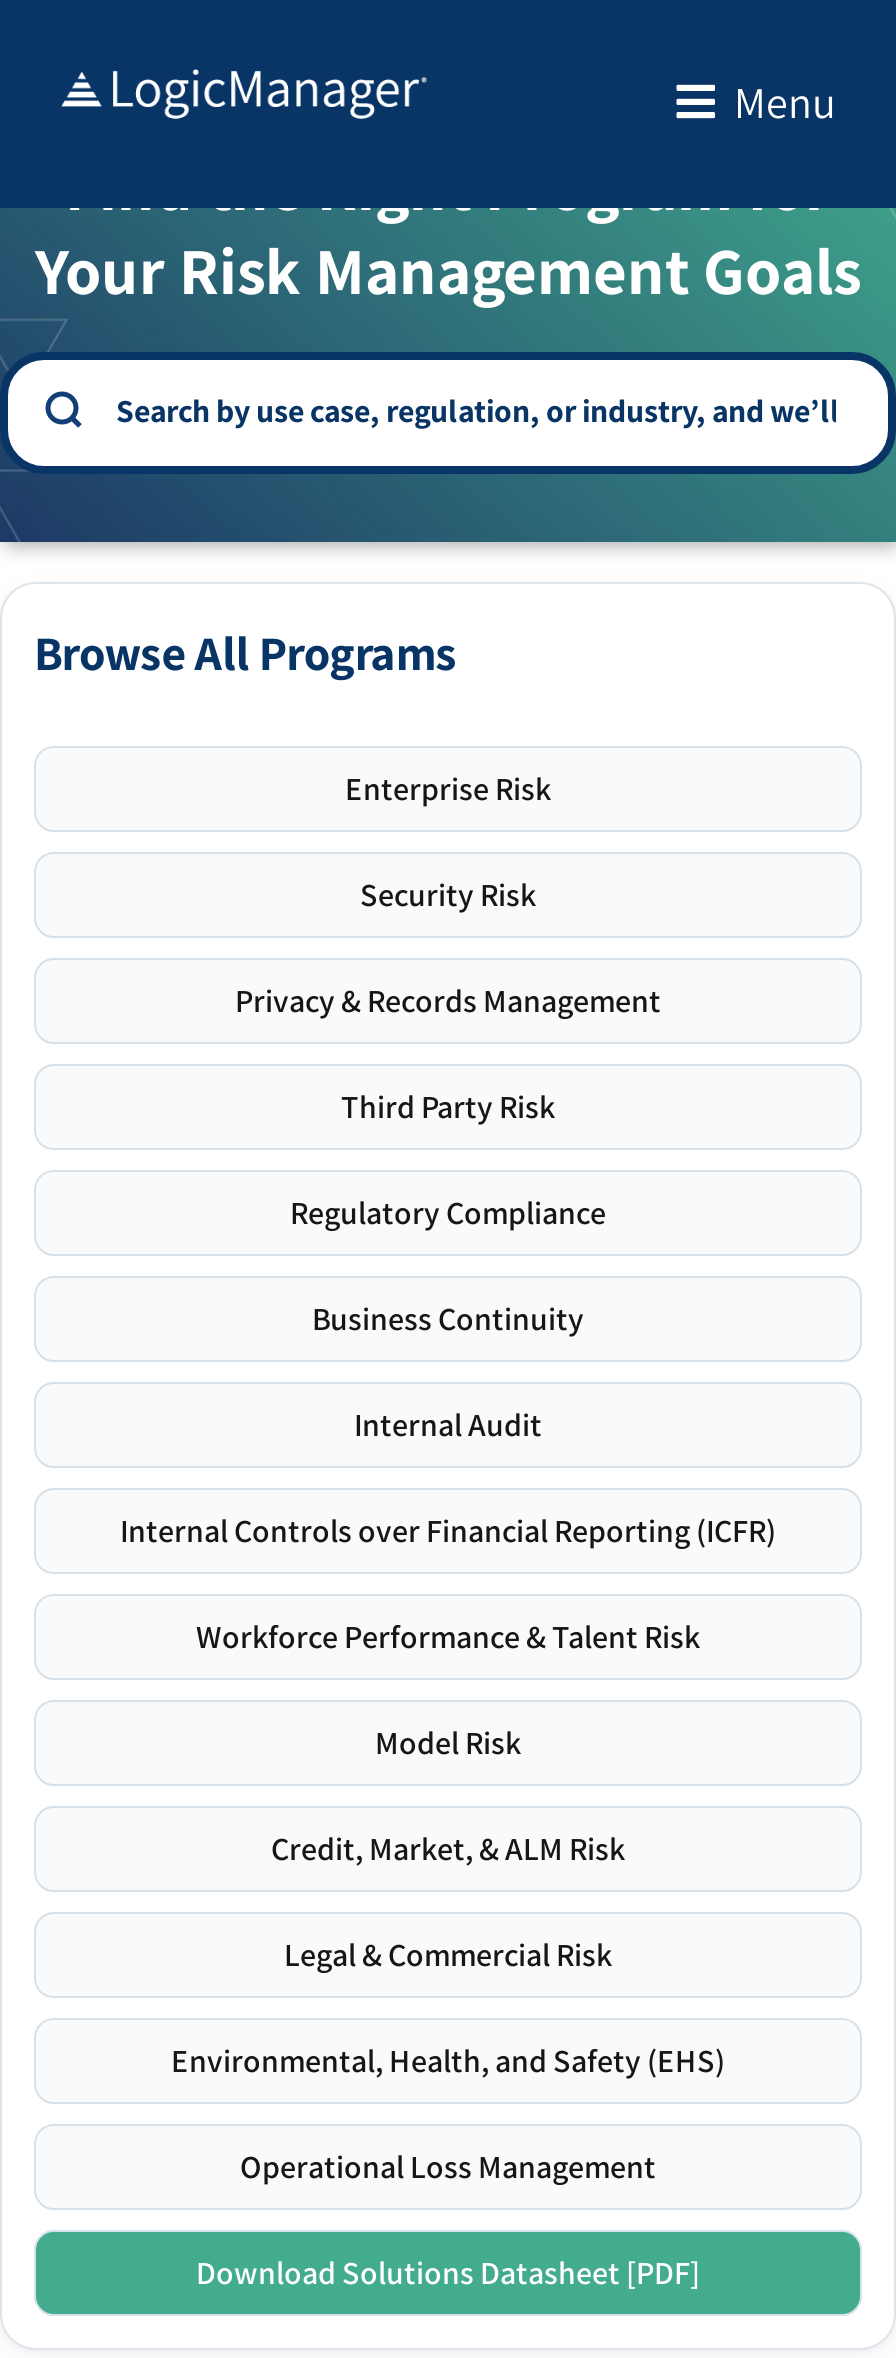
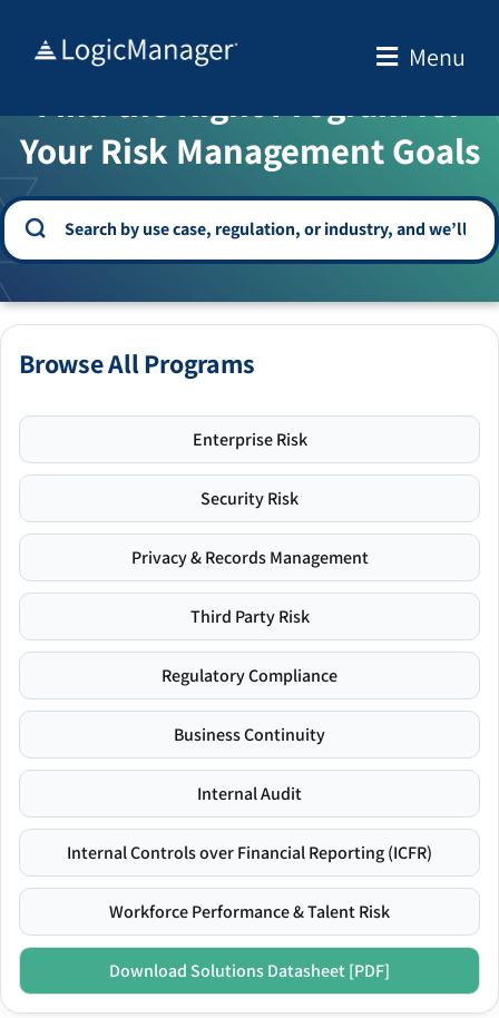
[171,1721,725,2187] Model Risk | Credit, Market, & ALM Risk | Legal & Commercial Risk | Environmental, Health, and Safety (EHS) | Operational Loss Management -> none

